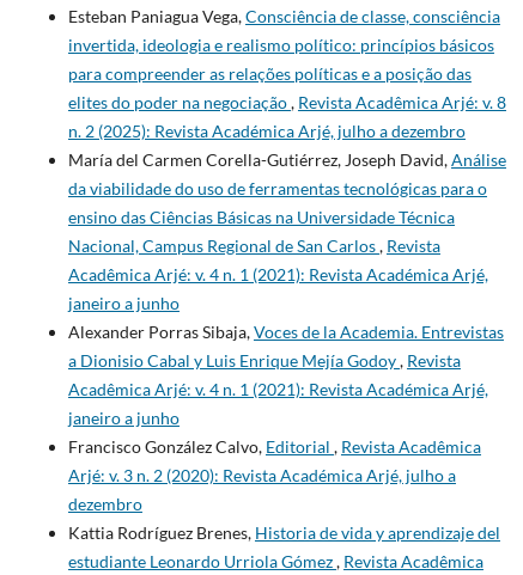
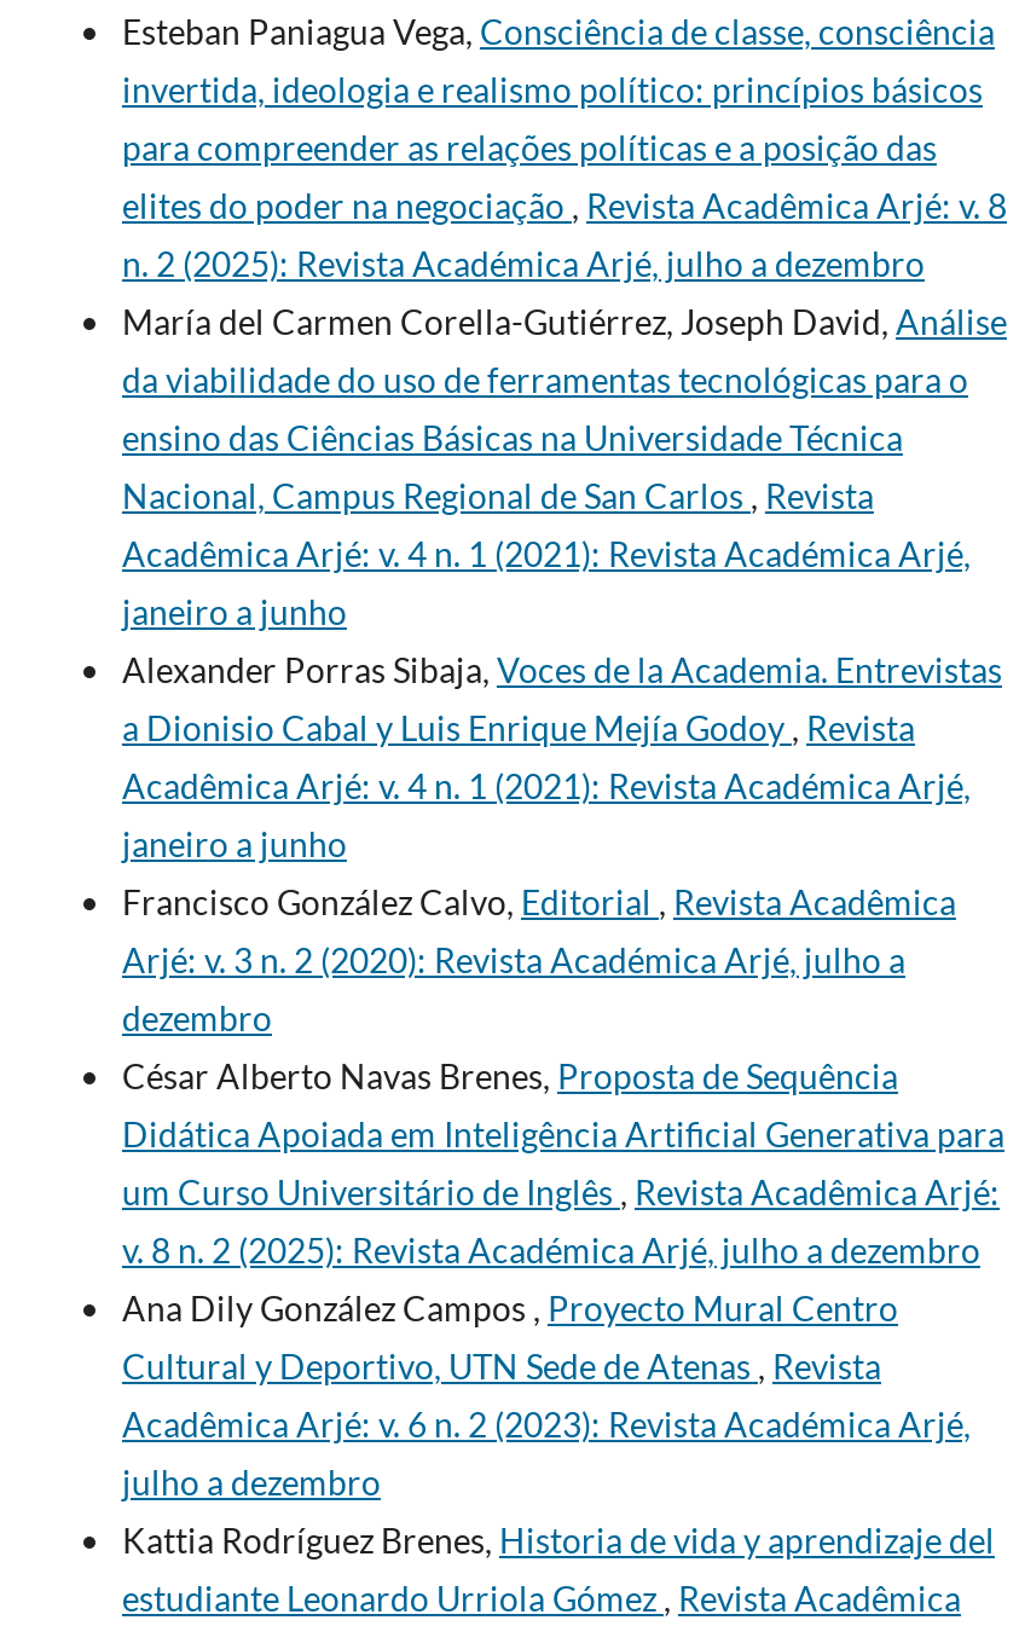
none -> [122,1054,1004,1502] César Alberto Navas Brenes, Proposta de Sequência | Didática Apoiada em Inteligência Artificial Generativa para | um Curso Universitário de Inglês, Revista Acadêmica Arjé: | v. 8 n. 2 (2025): Revista Académica Arjé, julho a dezembro | Ana Dily González Campos , Proyecto Mural Centro | Cultural y Deportivo, UTN Sede de Atenas, Revista | Acadêmica Arjé: v. 6 n. 2 (2023): Revista Académica Arjé, | julho a dezembro

